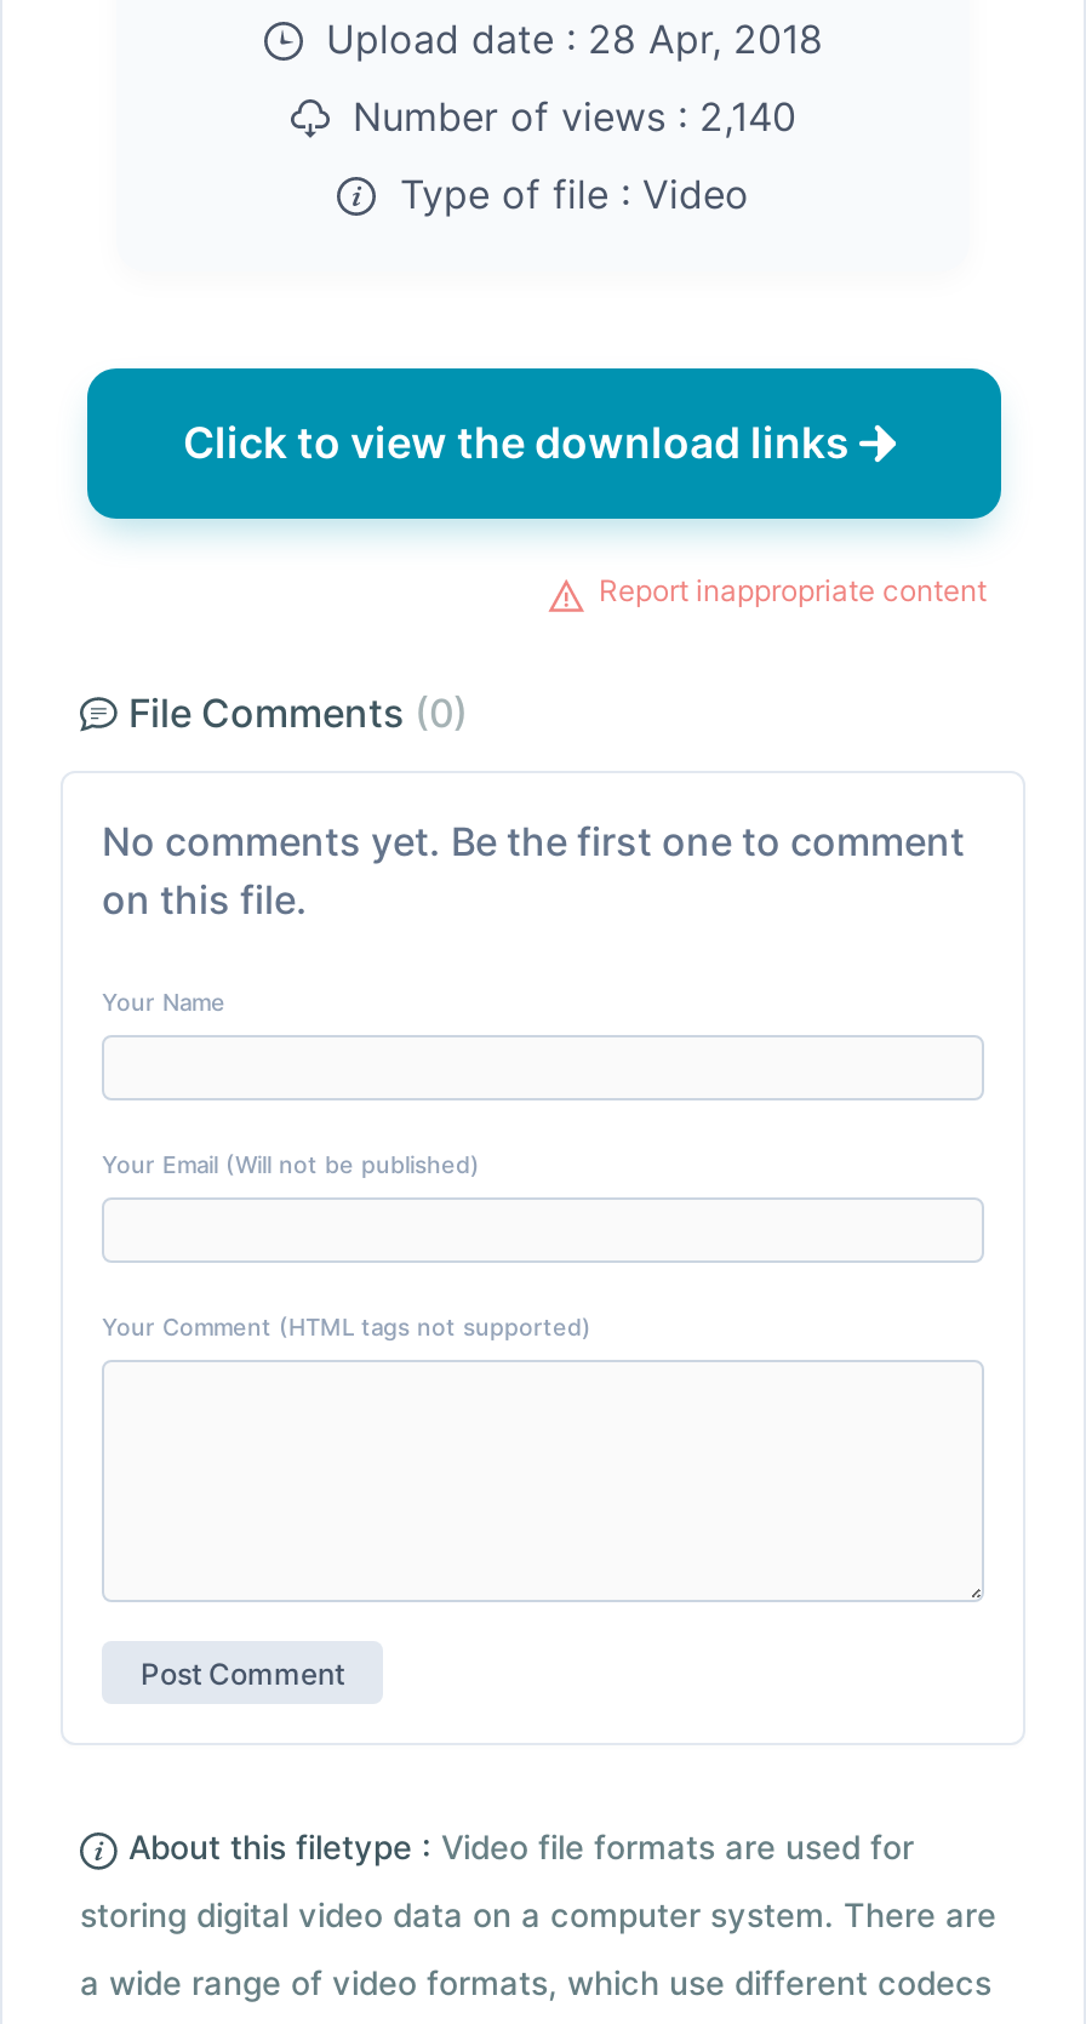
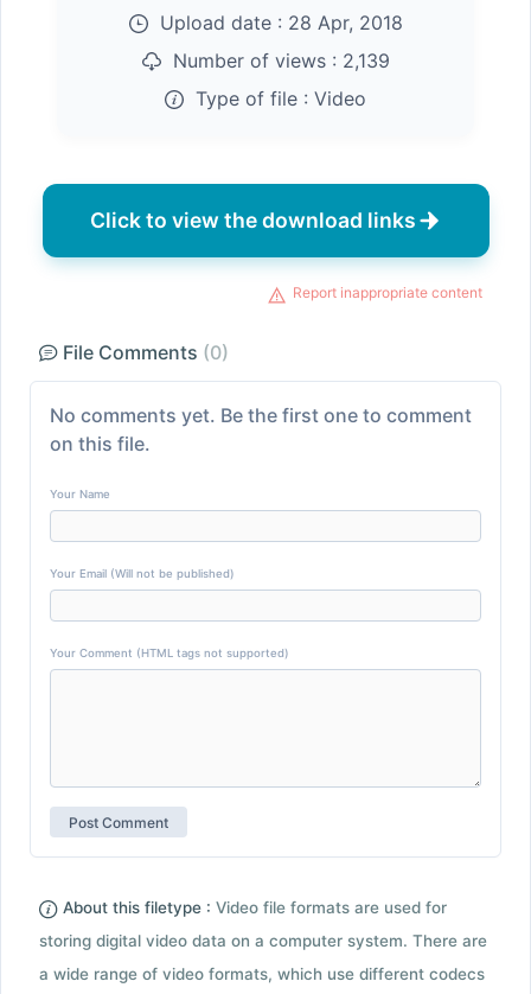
[328,92,796,140] Number of views : 2,140 -> [161,48,389,72] Number of views : 2,139

